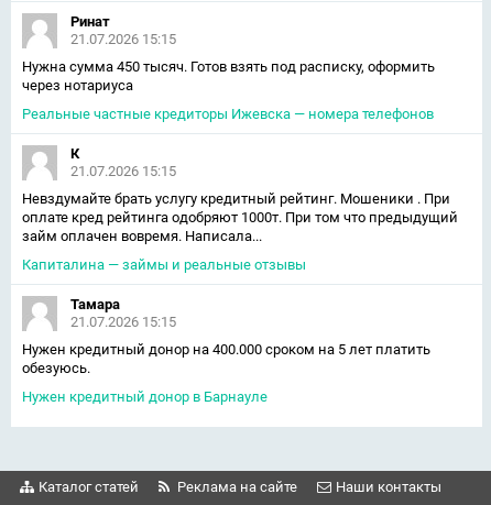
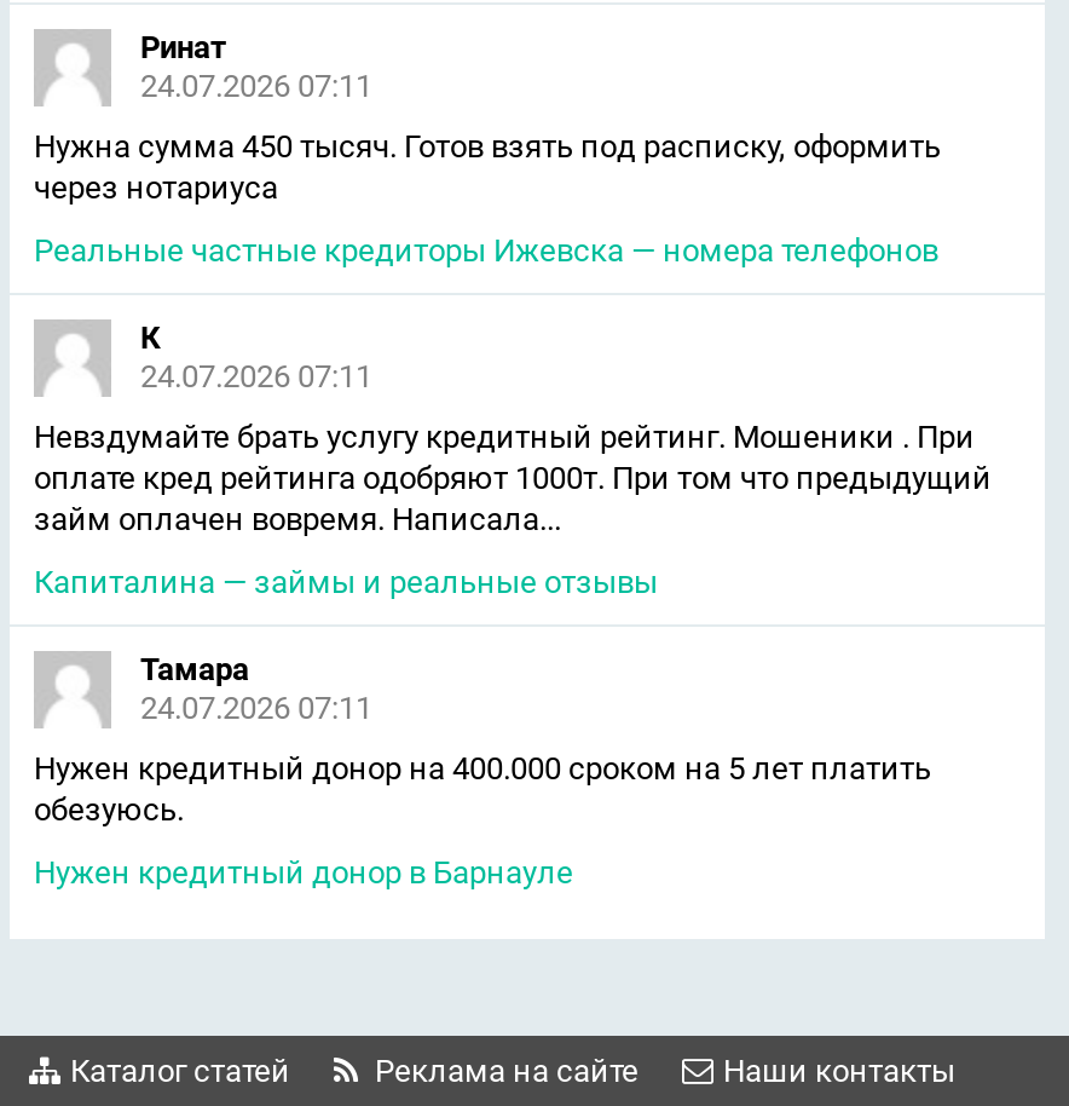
[70,31,176,47] 21.07.2026 15:15 -> [140,68,372,104] 24.07.2026 07:11
[70,163,176,179] 21.07.2026 15:15 -> [140,358,372,394] 24.07.2026 07:11
[70,314,176,330] 21.07.2026 15:15 -> [140,690,372,726] 24.07.2026 07:11

